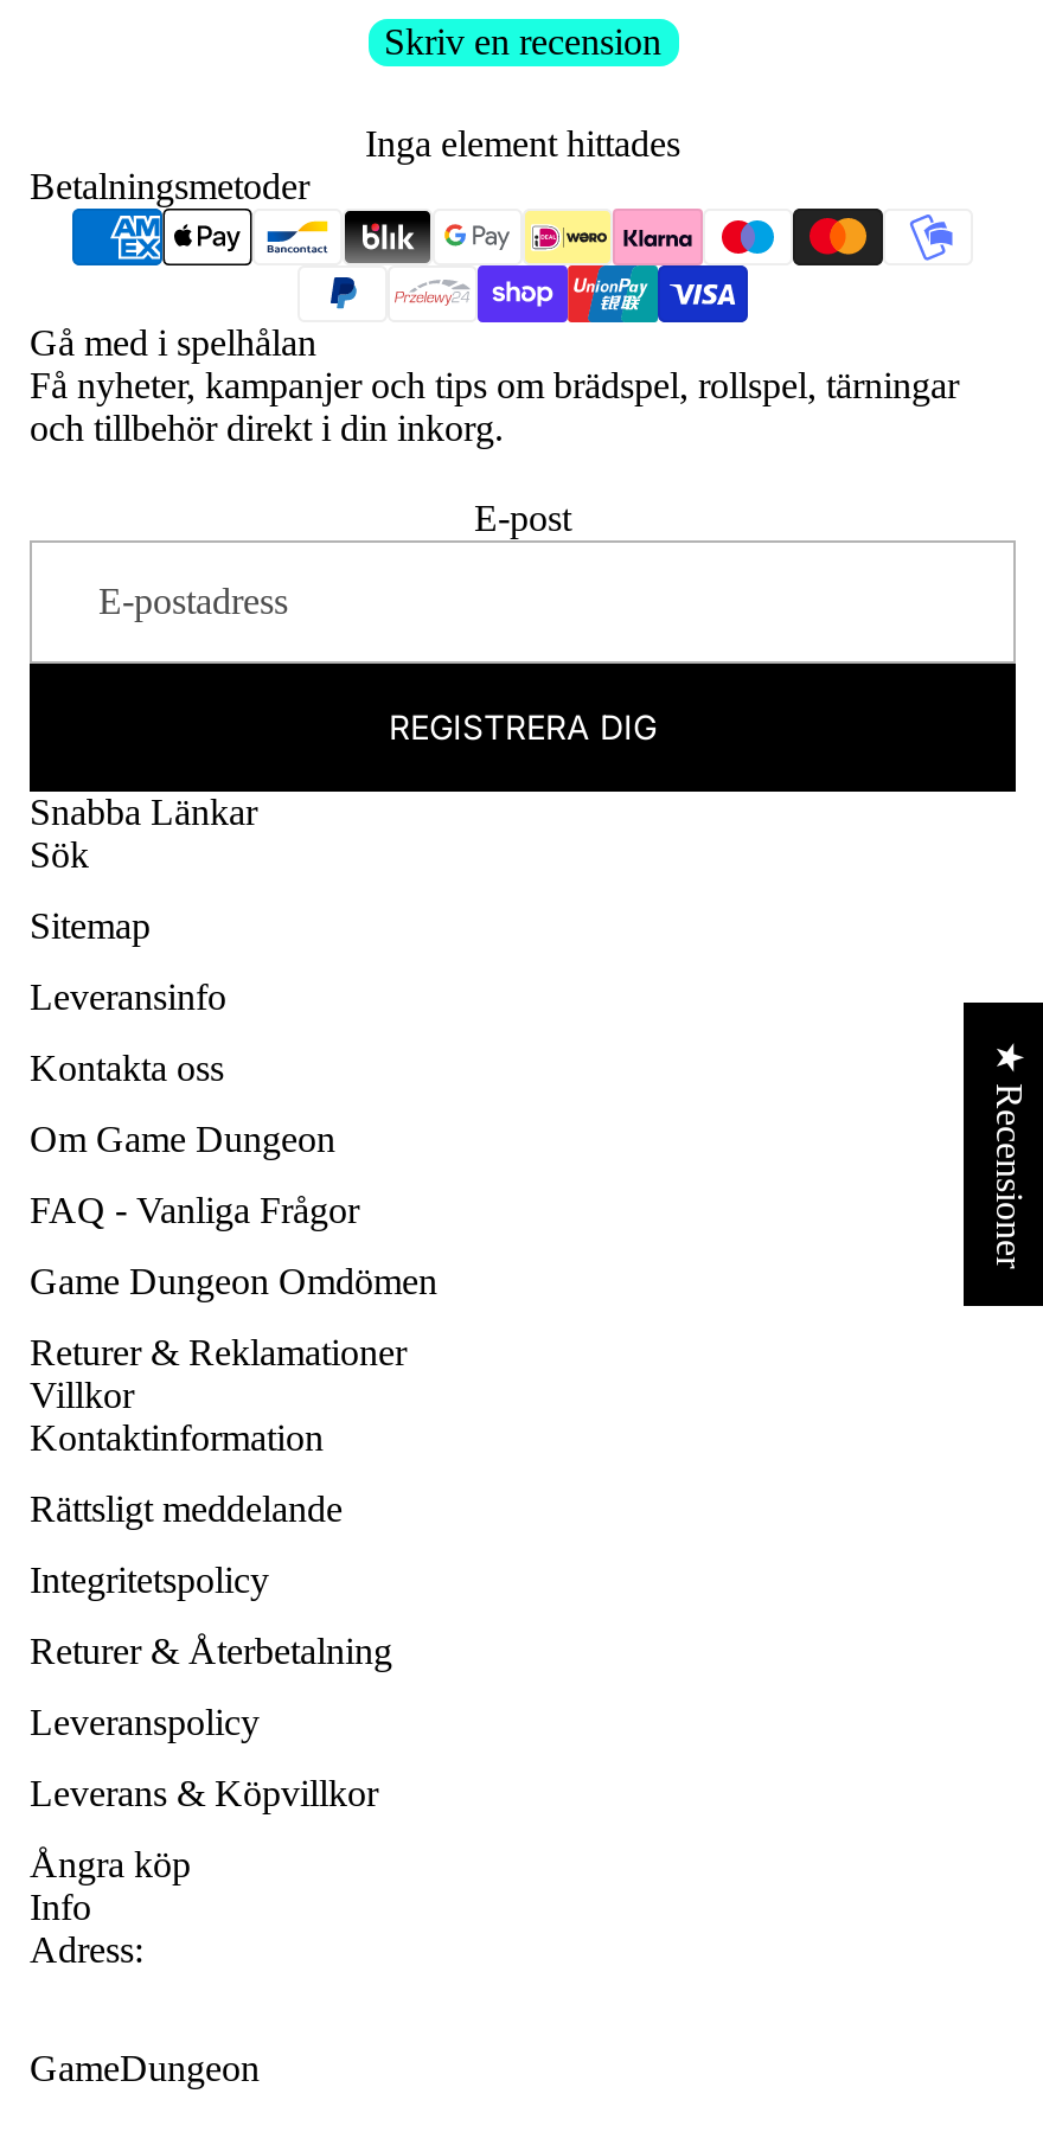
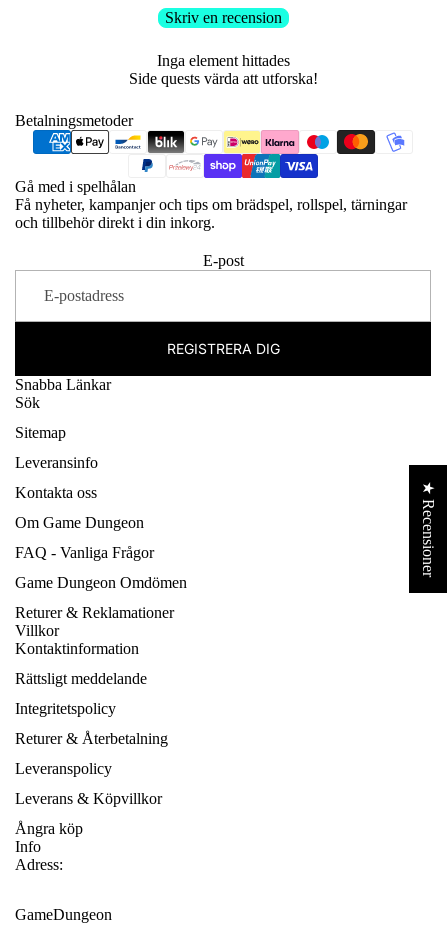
none -> [128,70,317,87] Side quests värda att utforska!

